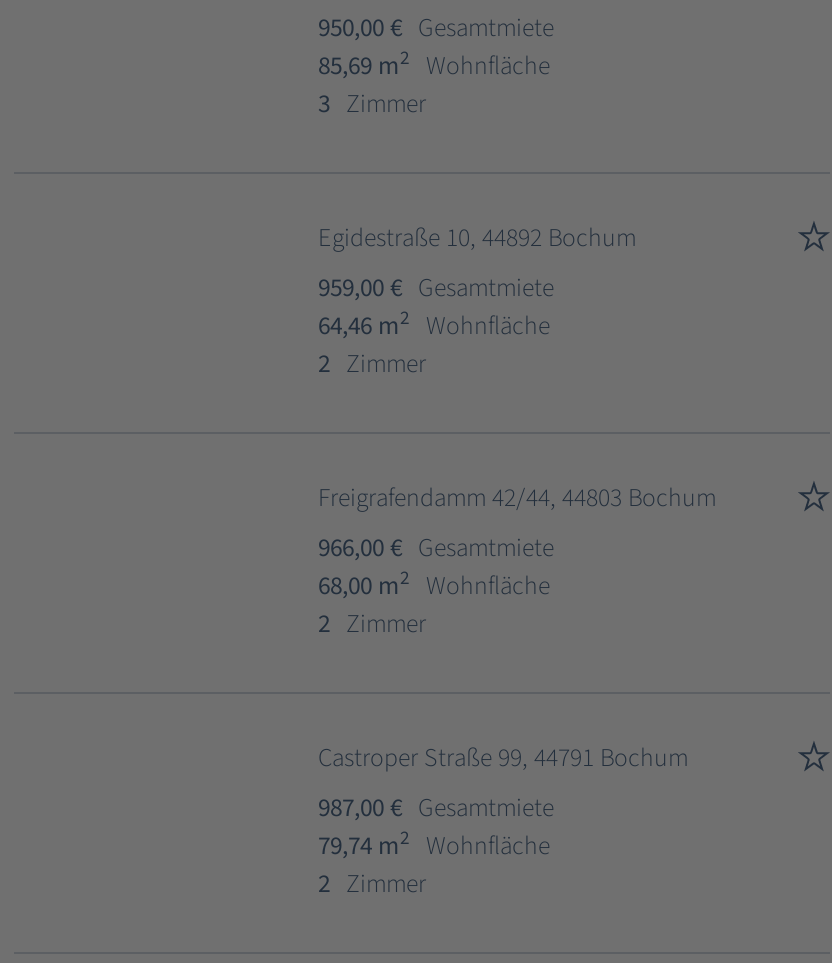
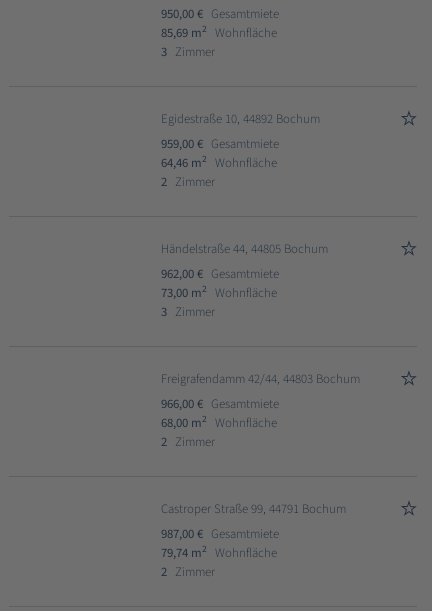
none -> [161,240,328,321] Händelstraße 44, 44805 Bochum | 962,00 € Gesamtmiete | 73,00 m 2 Wohnfläche | 3 Zimmer

